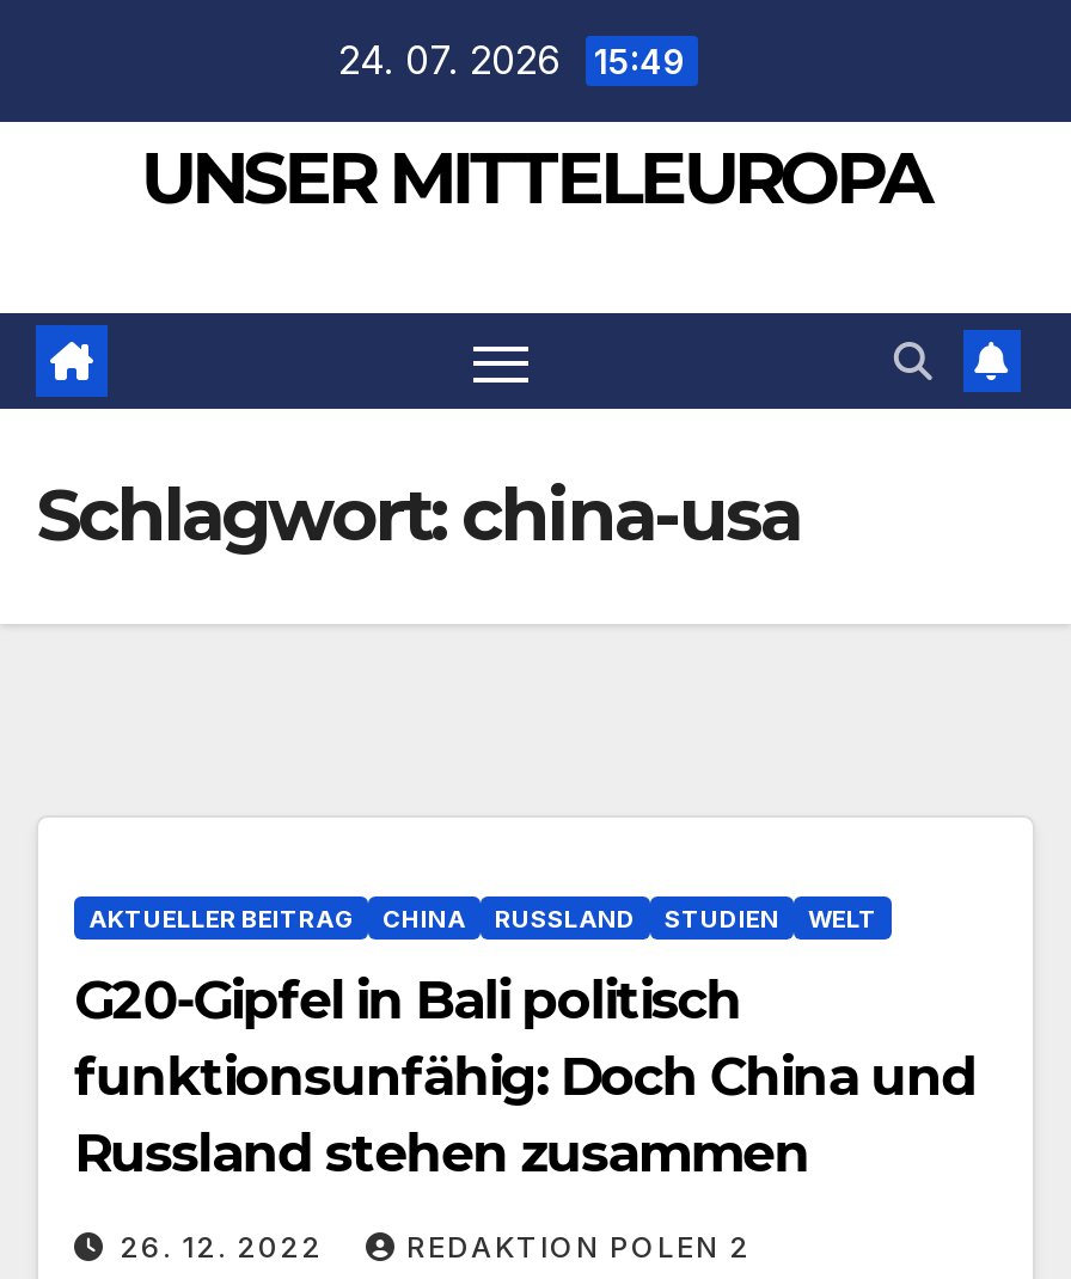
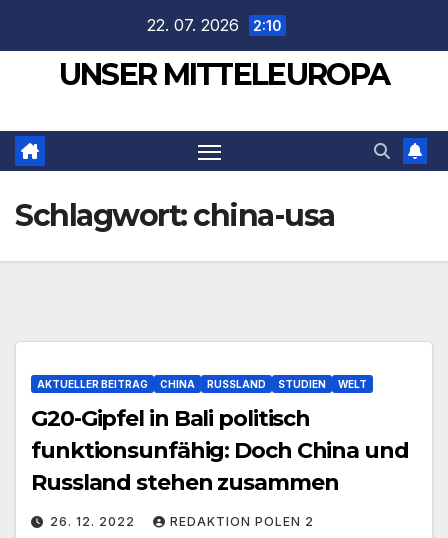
[338,36,687,84] 24. 07. 2026 15:49 -> [147,15,282,35] 22. 07. 2026 2:10

